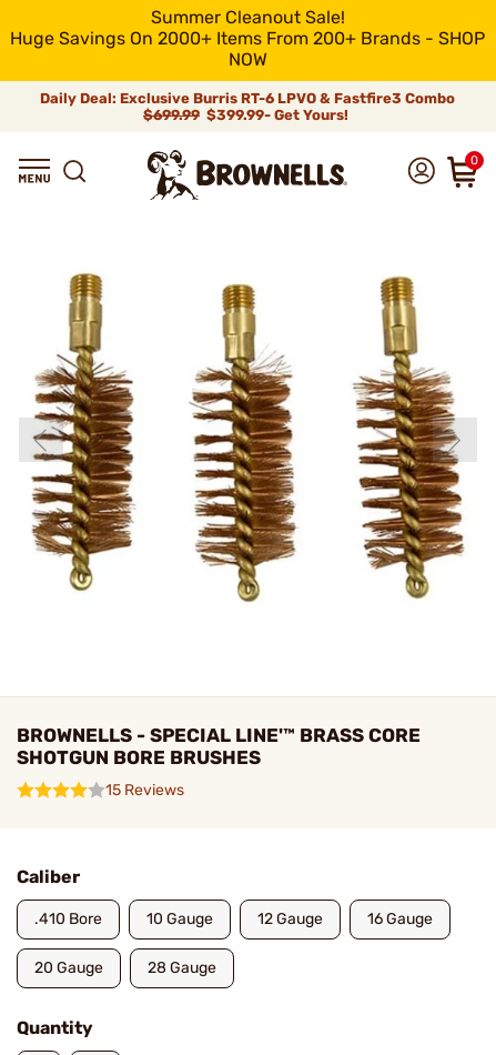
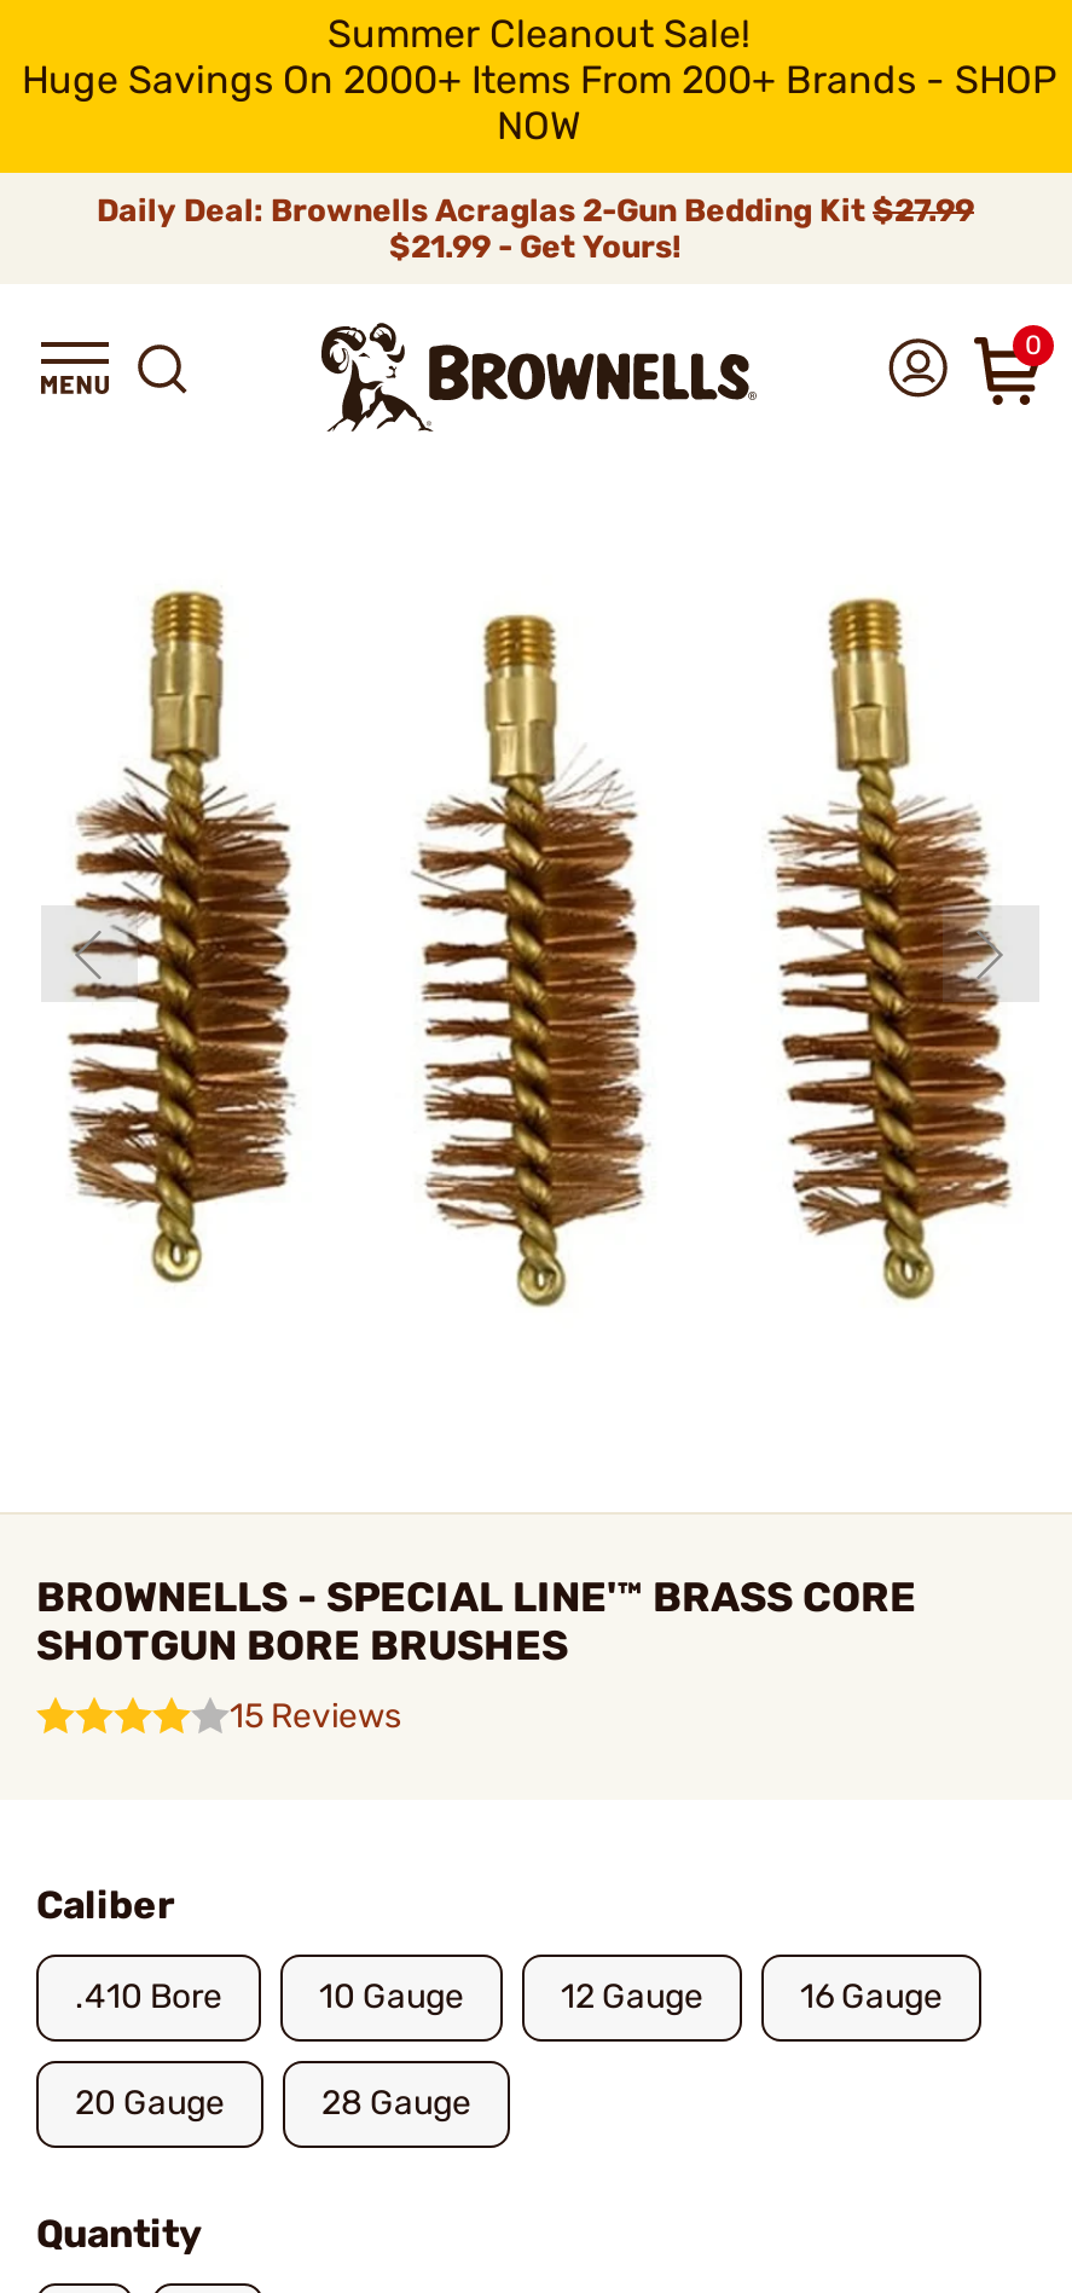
[40,90,455,123] Daily Deal: Exclusive Burris RT-6 LPVO & Fastfire3 Combo | $699.99 $399.99- Get Yours! -> [97,192,974,265] Daily Deal: Brownells Acraglas 2-Gun Bedding Kit $27.99 | $21.99 - Get Yours!

